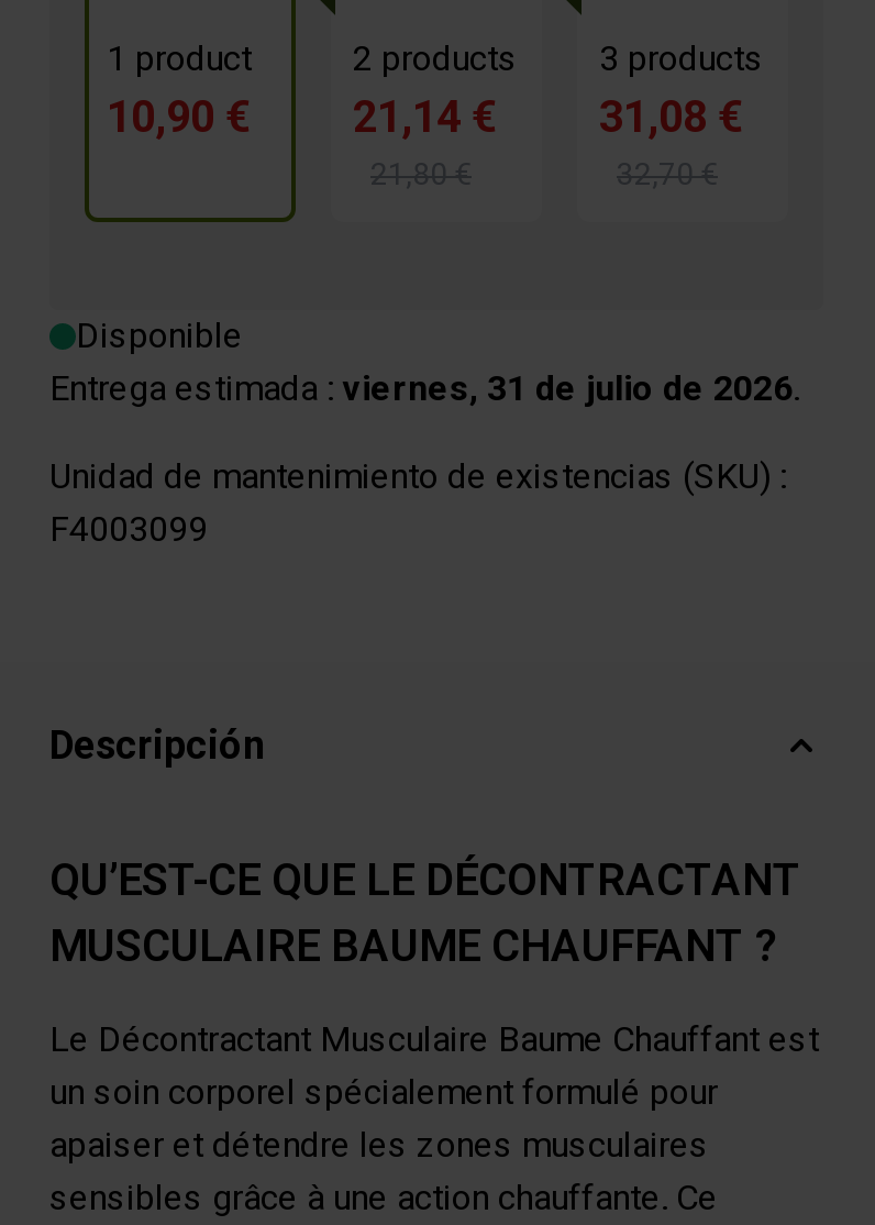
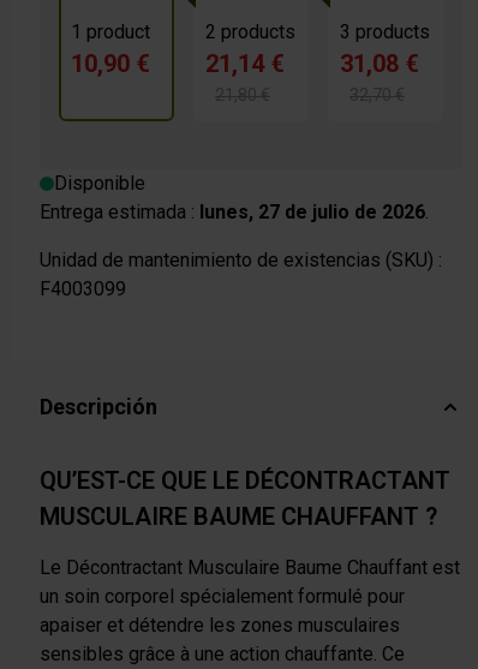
[49,367,799,409] Entrega estimada : viernes, 31 de julio de 2026. -> [40,201,429,223] Entrega estimada : lunes, 27 de julio de 2026.

